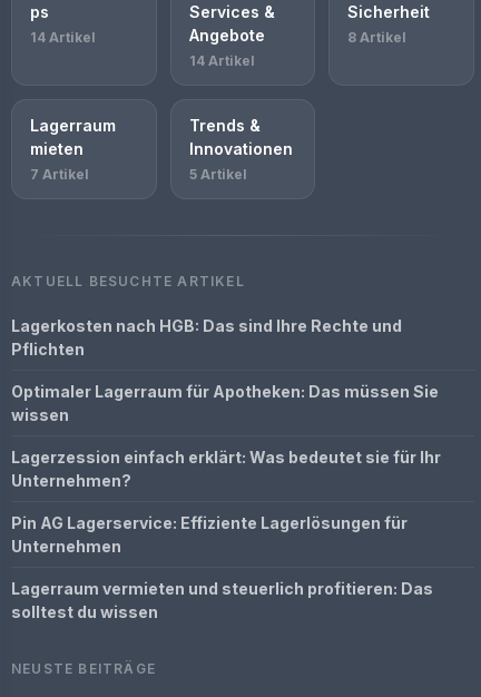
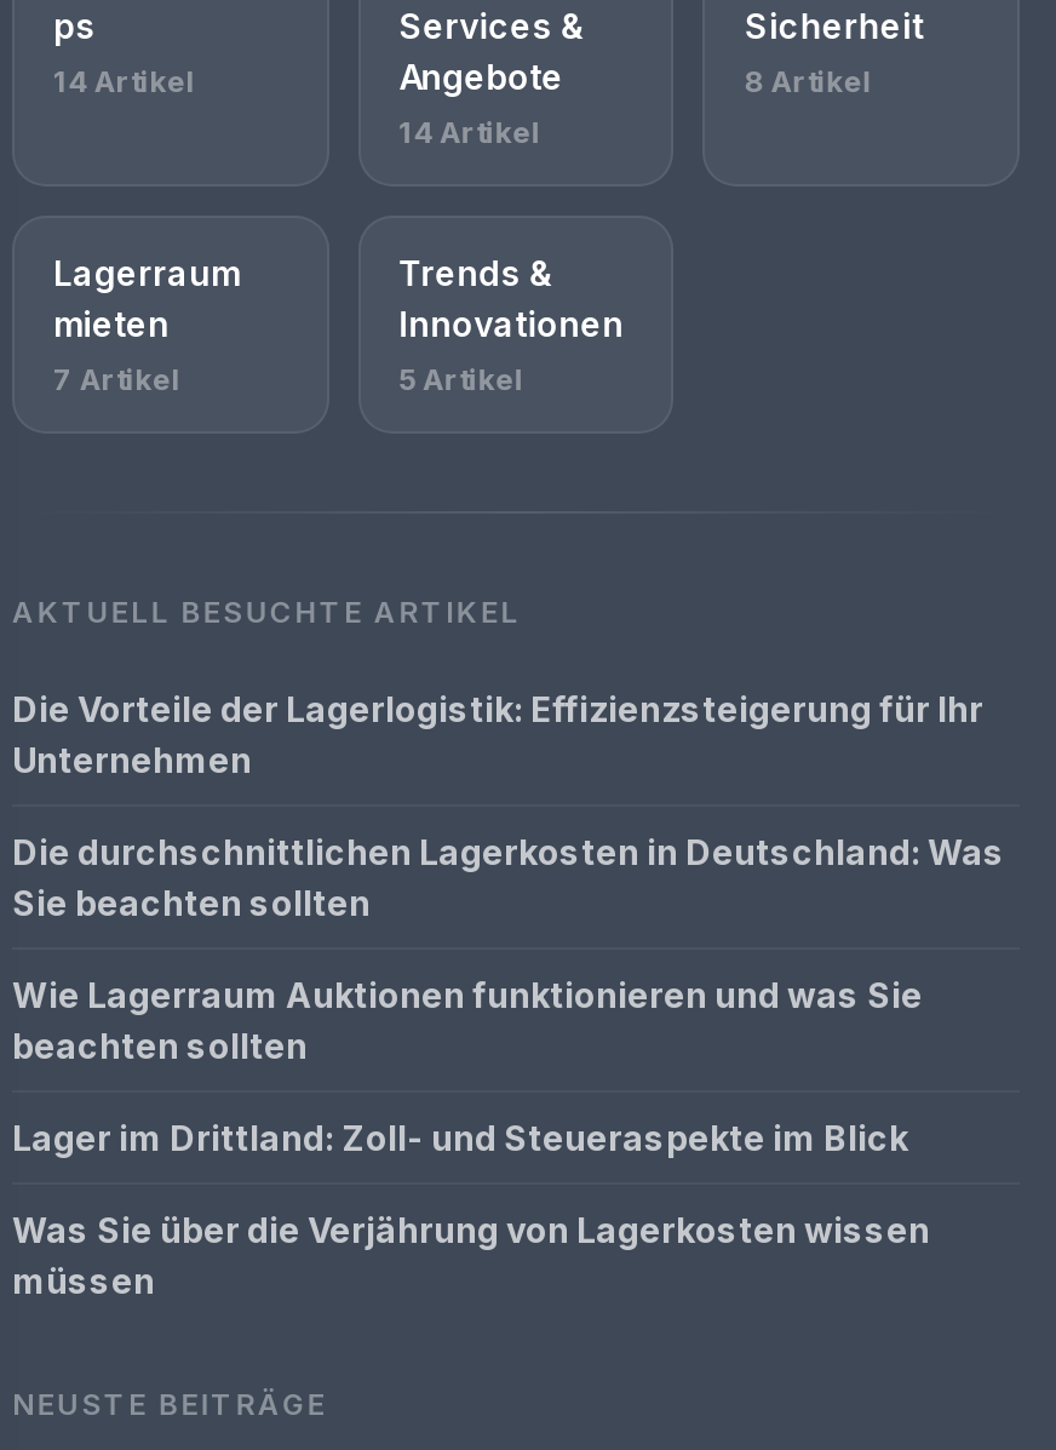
[11,316,441,532] Lagerkosten nach HGB: Das sind Ihre Rechte und | Pflichten | Optimaler Lagerraum für Apotheken: Das müssen Sie | wissen | Lagerzession einfach erklärt: Was bedeutet sie für Ihr | Unternehmen? | Pin AG Lagerservice: Effiziente Lagerlösungen für -> [12,688,983,729] Die Vorteile der Lagerlogistik: Effizienzsteigerung für Ihr
moved [11,537,121,556] -> [12,739,252,780]: Unternehmen
[11,579,433,621] Lagerraum vermieten und steuerlich profitieren: Das | solltest du wissen -> [12,831,1005,1301] Die durchschnittlichen Lagerkosten in Deutschland: Was | Sie beachten sollten | Wie Lagerraum Auktionen funktionieren und was Sie | beachten sollten | Lager im Drittland: Zoll- und Steueraspekte im Blick | Was Sie über die Verjährung von Lagerkosten wissen | müssen

